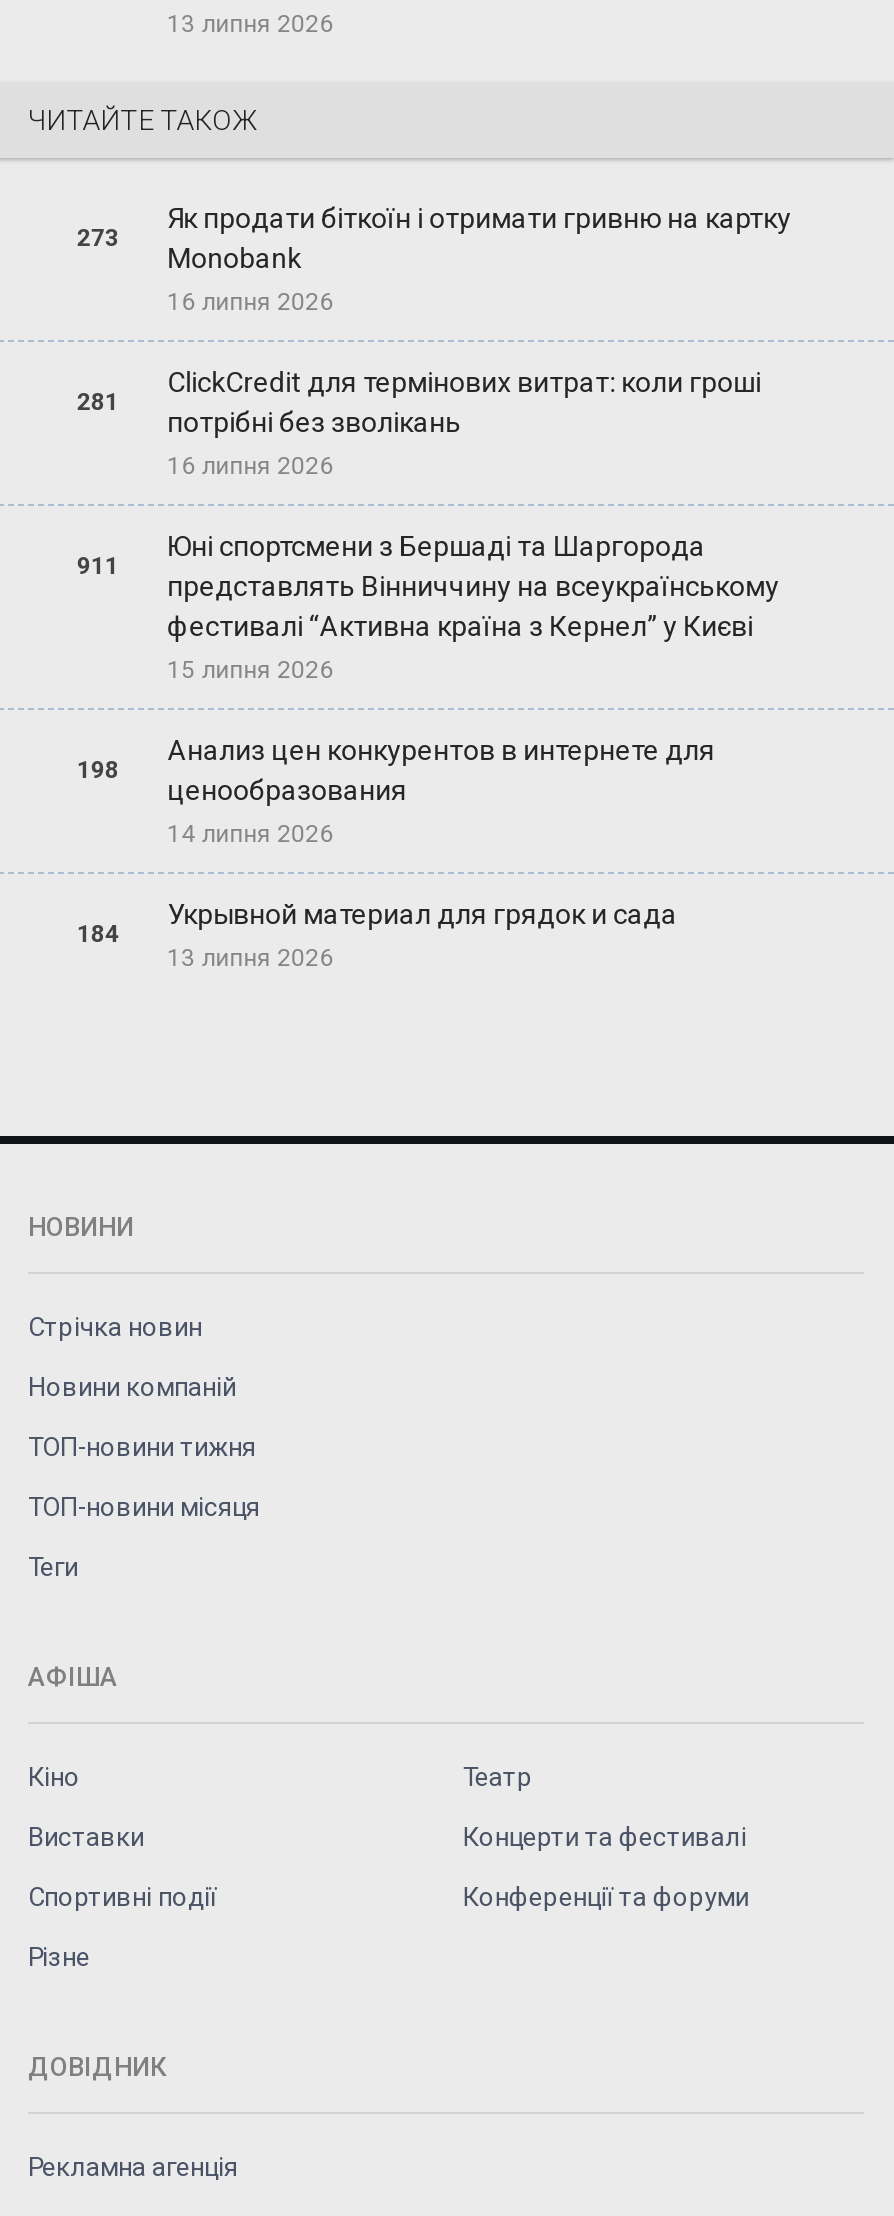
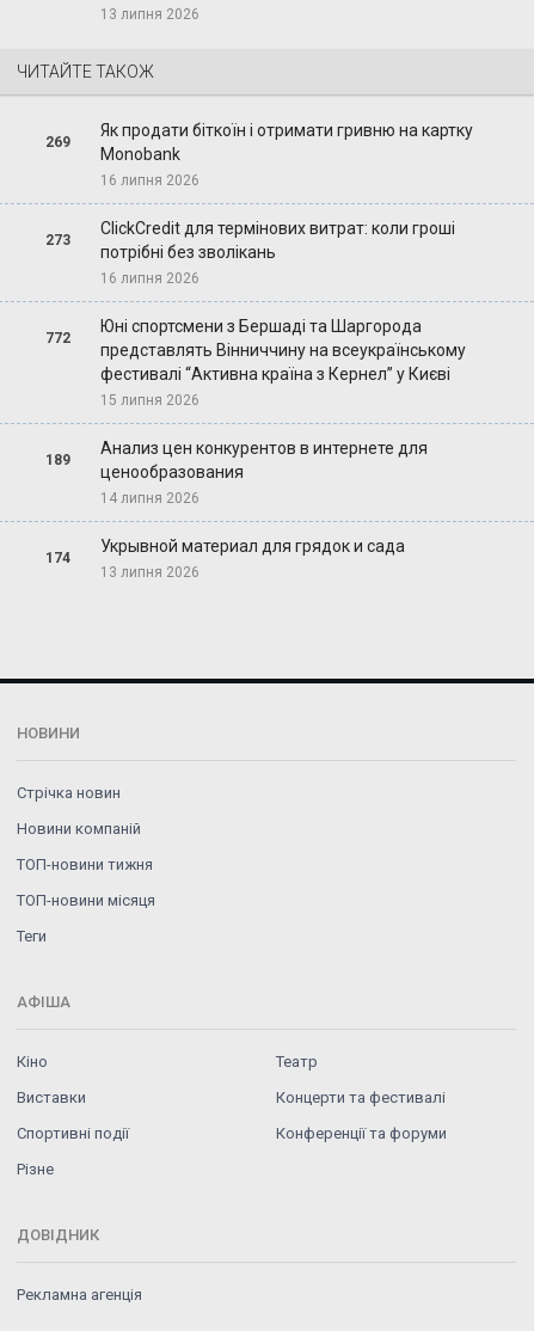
[77,223,119,251] 273 -> [46,133,71,150] 269
[77,387,119,415] 281 -> [46,231,71,248] 273
[77,551,119,579] 911 -> [46,329,71,346] 772
[77,755,119,783] 198 -> [46,451,71,468] 189
[77,919,119,947] 184 -> [46,549,71,566] 174

